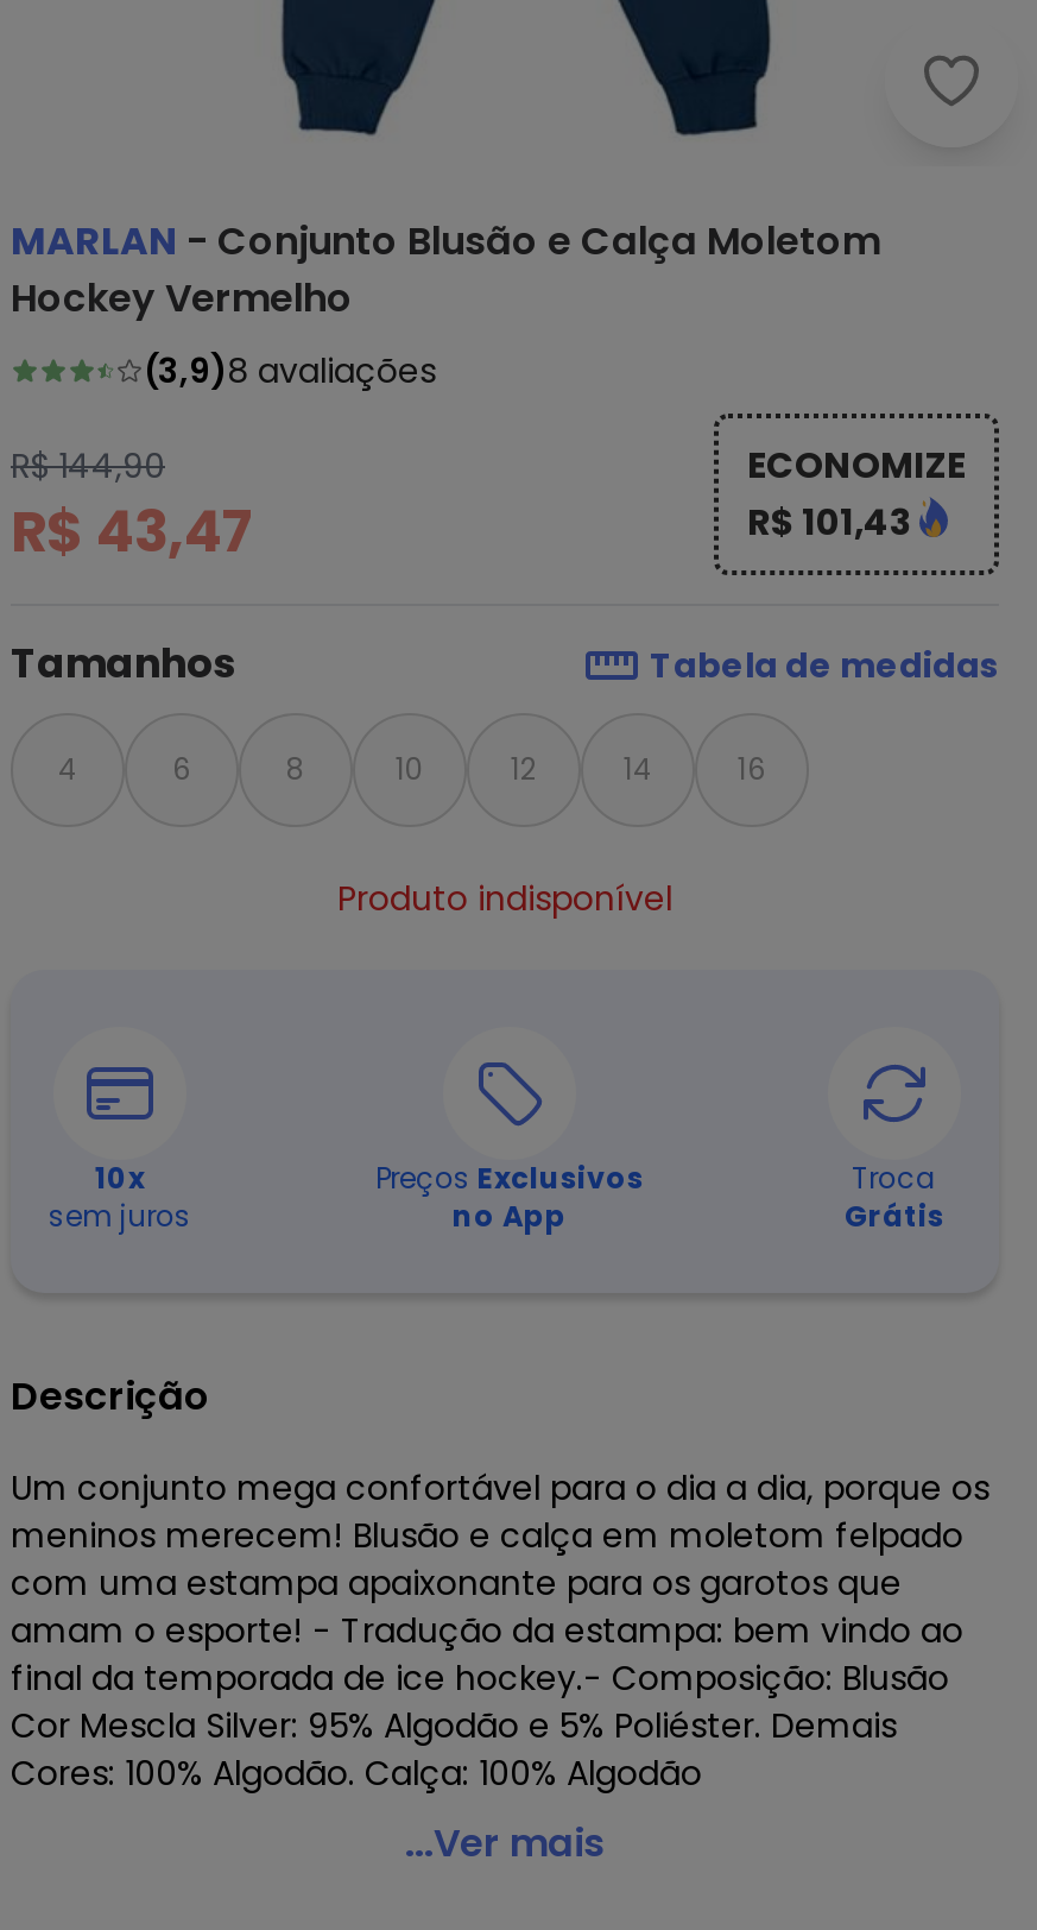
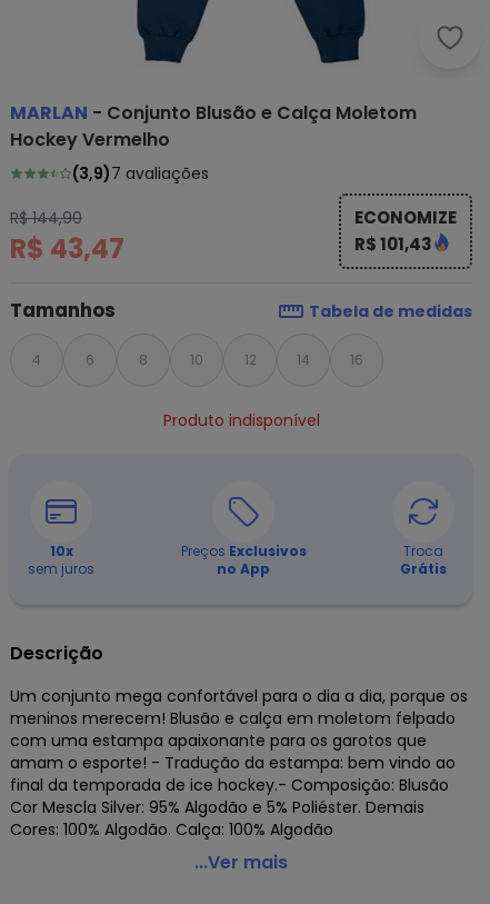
[144,347,436,395] (3,9)8 avaliações -> [72,162,209,185] (3,9)7 avaliações

